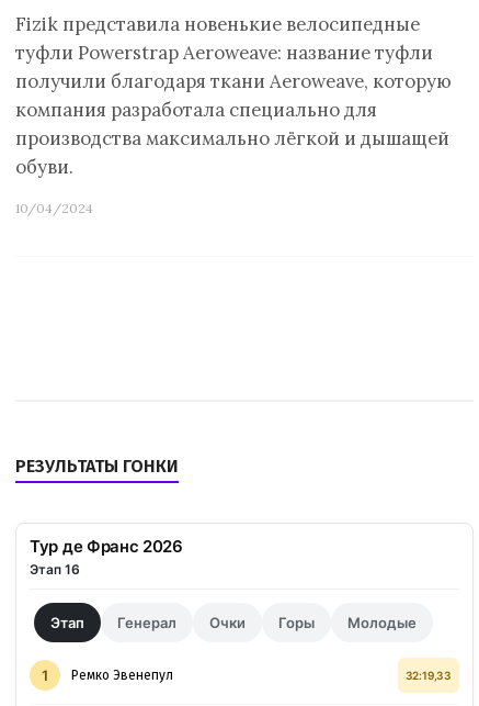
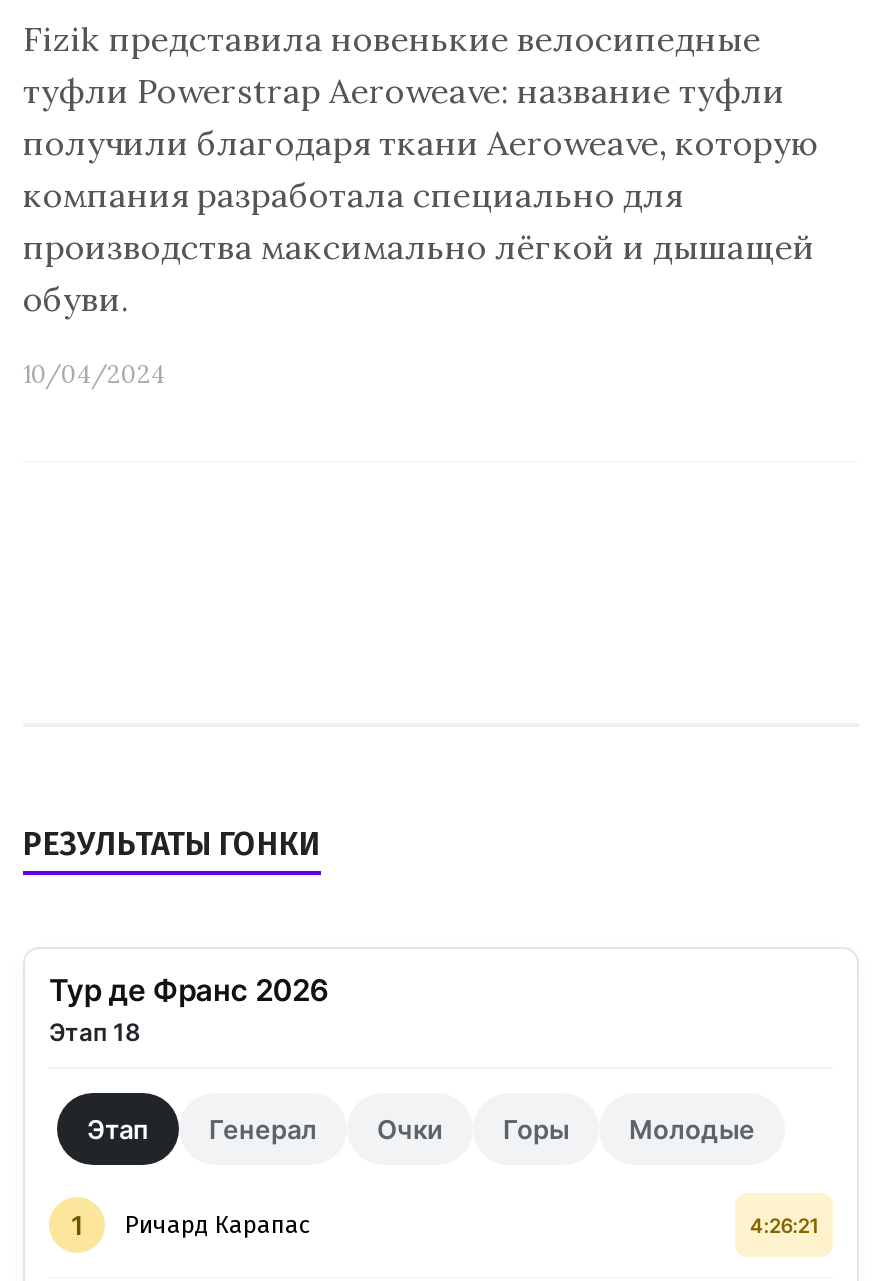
[30,561,80,578] Этап 16 -> [49,1017,141,1047] Этап 18
[71,668,452,683] Ремко Эвенепул | 32:19,33 -> [125,1211,819,1239] Ричард Карапас | 4:26:21

